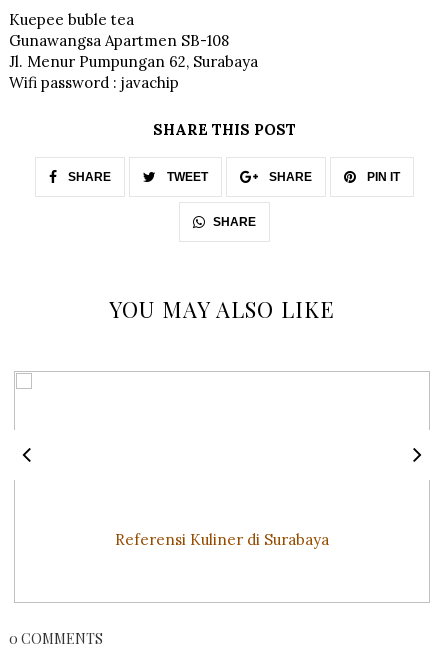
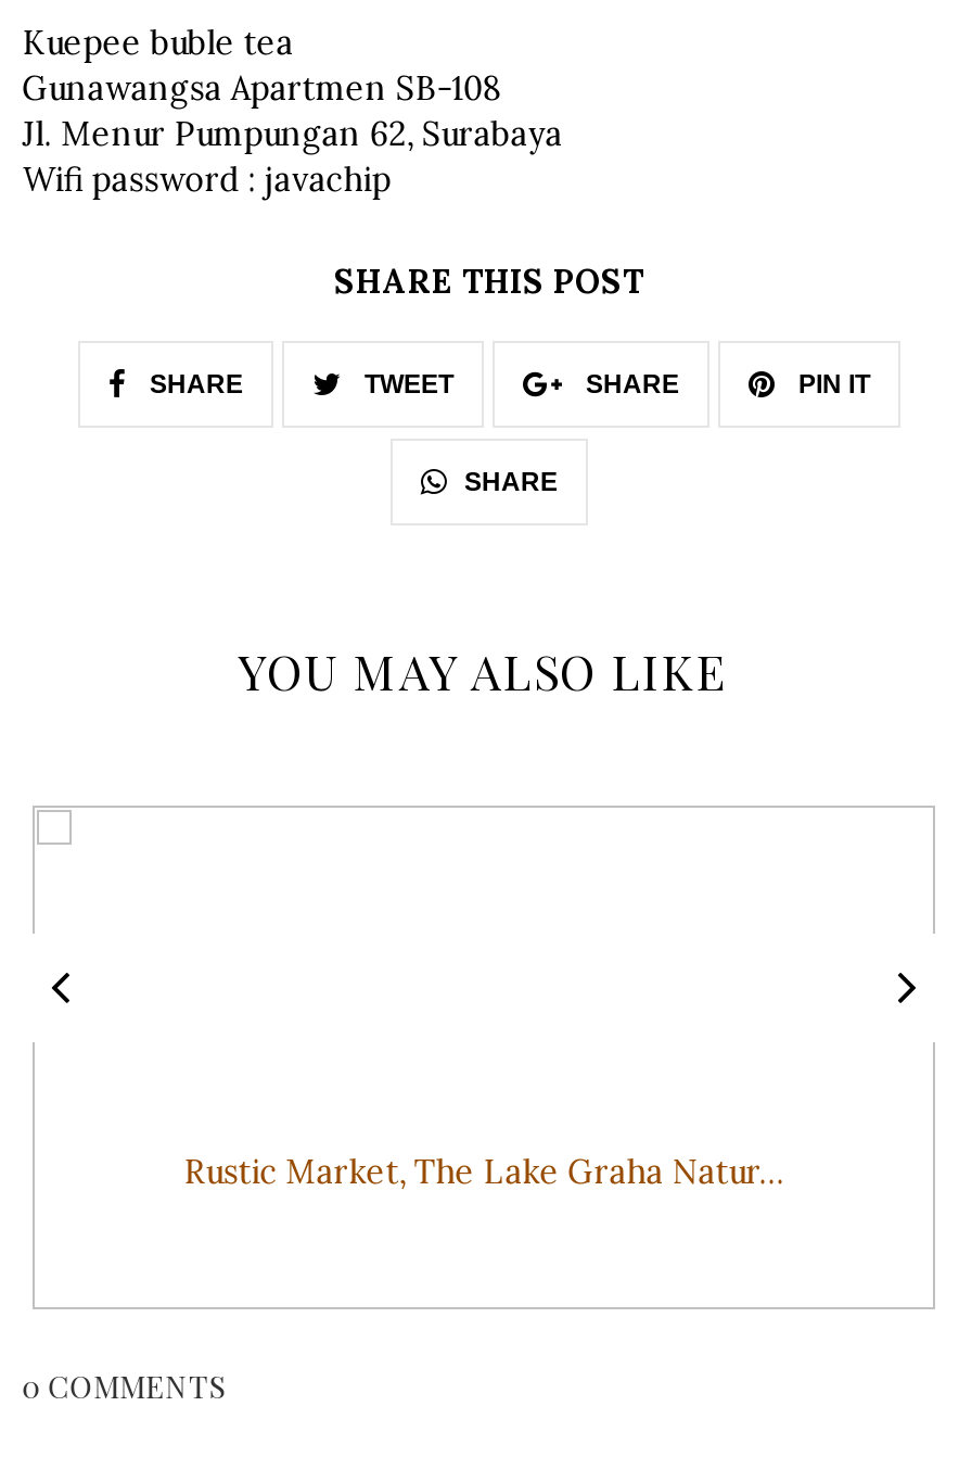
[115,530,329,549] Referensi Kuliner di Surabaya -> [184,1151,785,1192] Rustic Market, The Lake Graha Natur...

